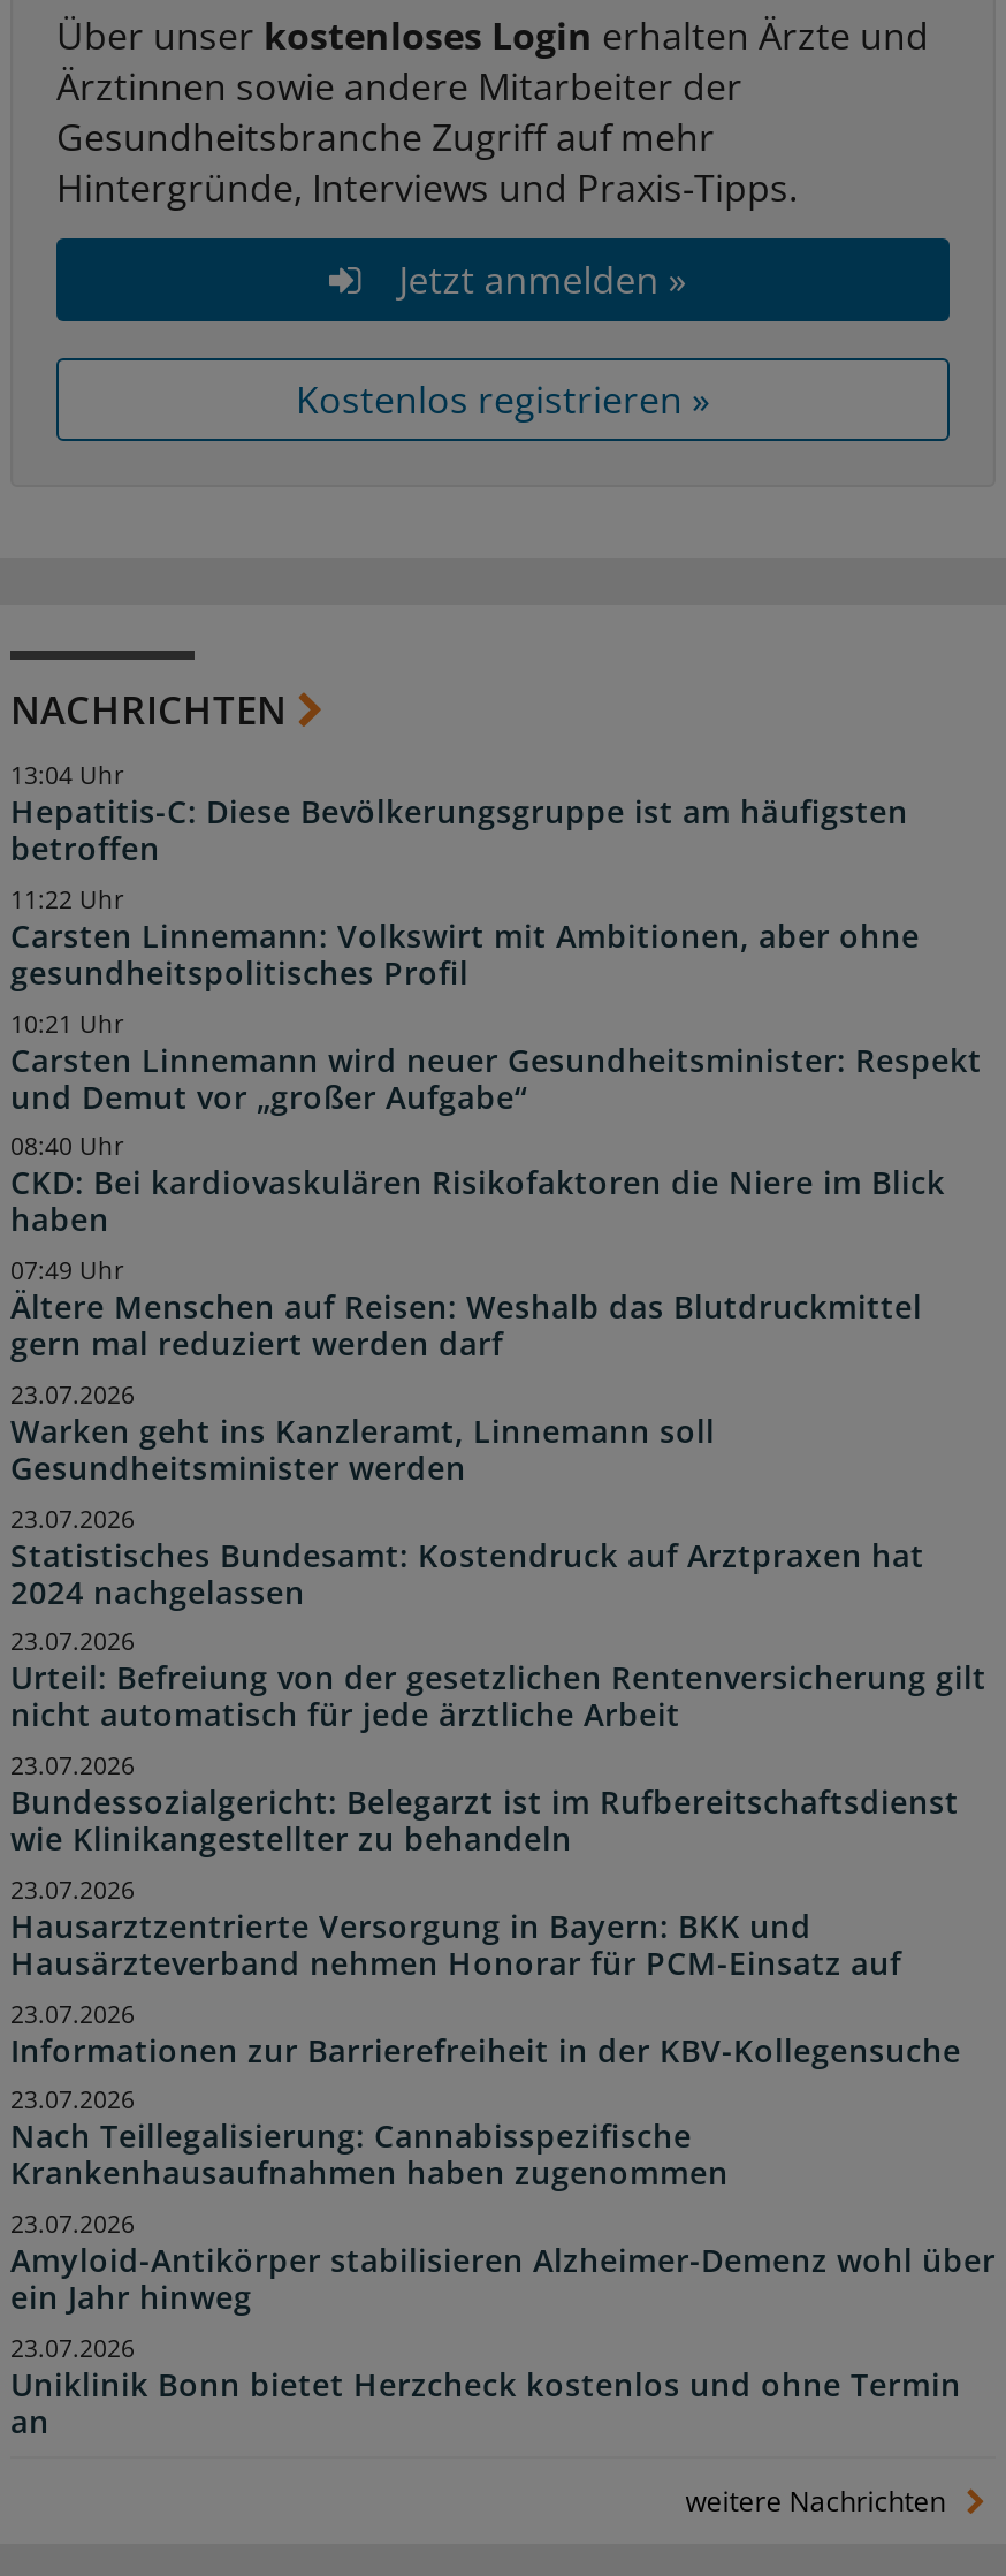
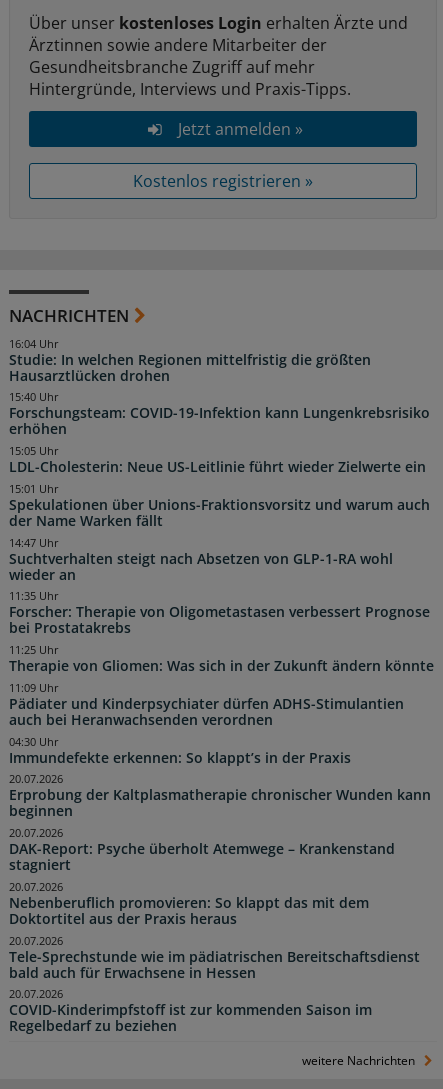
[10,759,125,791] 13:04 Uhr -> [9,337,59,351] 16:04 Uhr
[10,791,908,870] Hepatitis-C: Diese Bevölkerungsgruppe ist am häufigsten | betroffen -> [9,351,371,385] Studie: In welchen Regionen mittelfristig die größten | Hausarztlücken drohen
[10,883,125,915] 11:22 Uhr -> [9,390,59,404] 15:40 Uhr
[10,915,920,994] Carsten Linnemann: Volkswirt mit Ambitionen, aber ohne | gesundheitspolitisches Profil -> [9,404,430,438] Forschungsteam: COVID-19-Infektion kann Lungenkrebsrisiko | erhöhen
[10,1007,125,1039] 10:21 Uhr -> [9,444,59,458] 15:05 Uhr
[10,1039,982,1117] Carsten Linnemann wird neuer Gesundheitsminister: Respekt | und Demut vor „großer Aufgabe“ -> [9,458,426,476] LDL-Cholesterin: Neue US-Leitlinie führt wieder Zielwerte ein
[10,1131,125,1163] 08:40 Uhr -> [9,482,59,496] 15:01 Uhr
[10,1163,945,1241] CKD: Bei kardiovaskulären Risikofaktoren die Niere im Blick | haben -> [9,496,430,530] Spekulationen über Unions-Fraktionsvorsitz und warum auch | der Name Warken fällt
[10,1254,125,1287] 07:49 Uhr -> [9,536,59,550] 14:47 Uhr
[10,1287,922,1365] Ältere Menschen auf Reisen: Weshalb das Blutdruckmittel | gern mal reduziert werden darf -> [9,550,393,584] Suchtverhalten steigt nach Absetzen von GLP-1-RA wohl | wieder an
[10,1378,135,1410] 23.07.2026 -> [9,589,59,603] 11:35 Uhr
[10,1410,715,1489] Warken geht ins Kanzleramt, Linnemann soll | Gesundheitsminister werden -> [9,603,430,637] Forscher: Therapie von Oligometastasen verbessert Prognose | bei Prostatakrebs
[10,1502,135,1534] 23.07.2026 -> [9,643,59,657] 11:25 Uhr
[10,1534,924,1612] Statistisches Bundesamt: Kostendruck auf Arztpraxen hat | 2024 nachgelassen -> [9,657,434,675] Therapie von Gliomen: Was sich in der Zukunft ändern könnte
[10,1626,135,1658] 23.07.2026 -> [9,681,59,695] 11:09 Uhr
[10,1658,986,1736] Urteil: Befreiung von der gesetzlichen Rentenversicherung gilt | nicht automatisch für jede ärztliche Arbeit -> [9,695,404,729] Pädiater und Kinderpsychiater dürfen ADHS-Stimulantien | auch bei Heranwachsenden verordnen
[10,1749,135,1782] 23.07.2026 -> [9,735,59,749] 04:30 Uhr
[10,1782,959,1860] Bundessozialgericht: Belegarzt ist im Rufbereitschaftsdienst | wie Klinikangestellter zu behandeln -> [9,749,351,767] Immundefekte erkennen: So klappt’s in der Praxis
[10,1873,135,1906] 23.07.2026 -> [9,772,63,786] 20.07.2026
[10,1906,901,1984] Hausarztzentrierte Versorgung in Bayern: BKK und | Hausärzteverband nehmen Honorar für PCM-Einsatz auf -> [9,786,431,820] Erprobung der Kaltplasmatherapie chronischer Wunden kann | beginnen
[10,1997,135,2029] 23.07.2026 -> [9,826,63,840] 20.07.2026
[10,2029,961,2071] Informationen zur Barrierefreiheit in der KBV-Kollegensuche -> [9,840,395,874] DAK-Report: Psyche überholt Atemwege – Krankenstand | stagniert
[10,2084,135,2116] 23.07.2026 -> [9,880,63,894] 20.07.2026
[10,2116,729,2195] Nach Teillegalisierung: Cannabisspezifische | Krankenhausaufnahmen haben zugenommen -> [9,894,369,928] Nebenberuflich promovieren: So klappt das mit dem | Doktortitel aus der Praxis heraus
[10,2208,135,2240] 23.07.2026 -> [9,934,63,948] 20.07.2026
[10,2240,996,2318] Amyloid-Antikörper stabilisieren Alzheimer-Demenz wohl über | ein Jahr hinweg -> [9,948,420,982] Tele-Sprechstunde wie im pädiatrischen Bereitschaftsdienst | bald auch für Erwachsene in Hessen
[10,2332,135,2364] 23.07.2026 -> [9,987,63,1001] 20.07.2026
[10,2364,961,2442] Uniklinik Bonn bietet Herzcheck kostenlos und ohne Termin | an -> [9,1001,372,1035] COVID-Kinderimpfstoff ist zur kommenden Saison im | Regelbedarf zu beziehen

